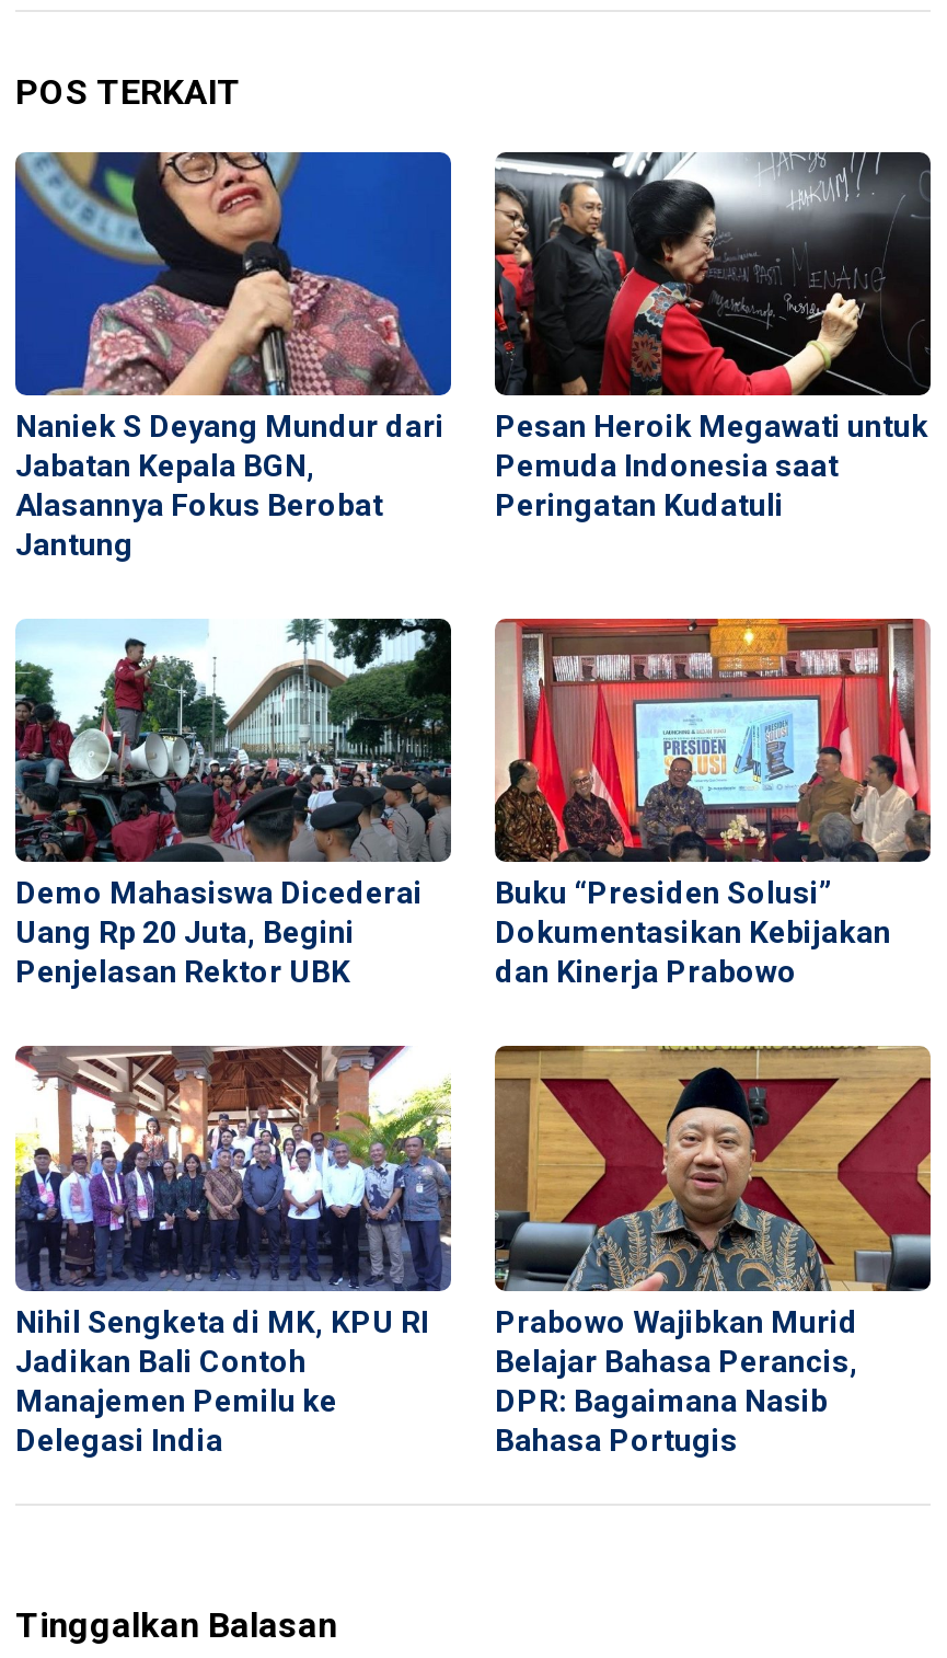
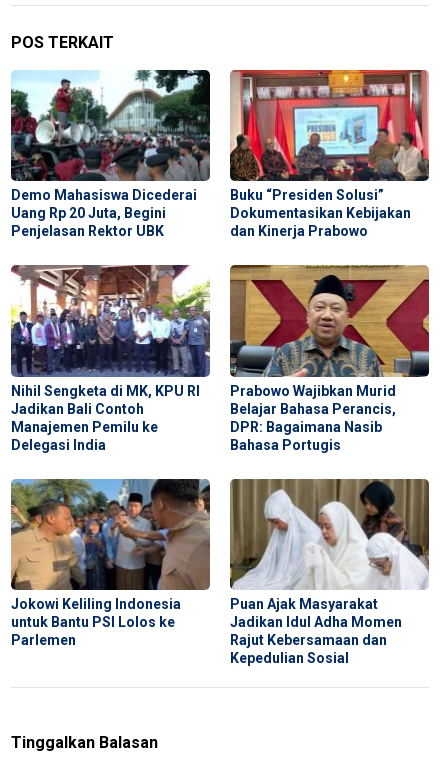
[13,150,453,562] [image] | Naniek S Deyang Mundur dari | Jabatan Kepala BGN, | Alasannya Fokus Berobat | Jantung -> none
[493,150,933,522] [image] | Pesan Heroik Megawati untuk | Pemuda Indonesia saat | Peringatan Kudatuli -> none
moved [11,614,891,1457] -> [9,68,411,452]: [image] | Demo Mahasiswa Dicederai | Uang Rp 20 Juta, Begini | ... | DPR: Bagaimana Nasib | Bahasa Portugis
none -> [10,478,211,648] [image] | Jokowi Keliling Indonesia | untuk Bantu PSI Lolos ke | Parlemen
none -> [229,478,430,666] [image] | Puan Ajak Masyarakat | Jadikan Idul Adha Momen | Rajut Kebersamaan dan | Kepedulian Sosial

